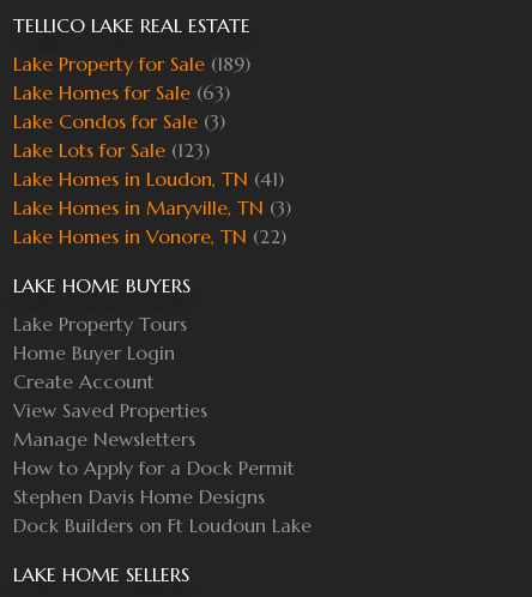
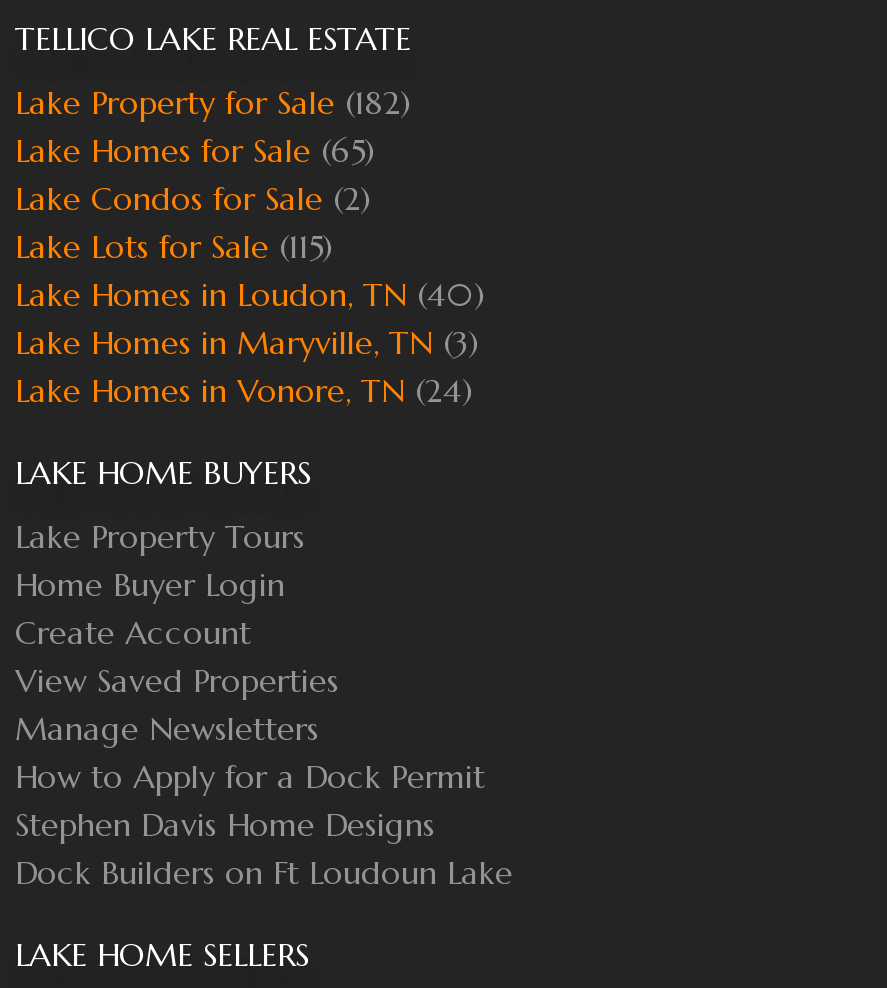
[13,51,250,75] Lake Property for Sale (189) -> [15,82,411,122] Lake Property for Sale (182)
[13,80,230,104] Lake Homes for Sale (63) -> [15,130,375,170] Lake Homes for Sale (65)
[13,109,225,133] Lake Condos for Sale (3) -> [15,178,371,218] Lake Condos for Sale (2)
[13,138,210,162] Lake Lots for Sale (123) -> [15,226,333,266] Lake Lots for Sale (115)
[13,166,284,190] Lake Homes in Loudon, TN (41) -> [15,274,485,314] Lake Homes in Loudon, TN (40)
[13,224,286,248] Lake Homes in Vonore, TN (22) -> [15,370,473,410] Lake Homes in Vonore, TN (24)

